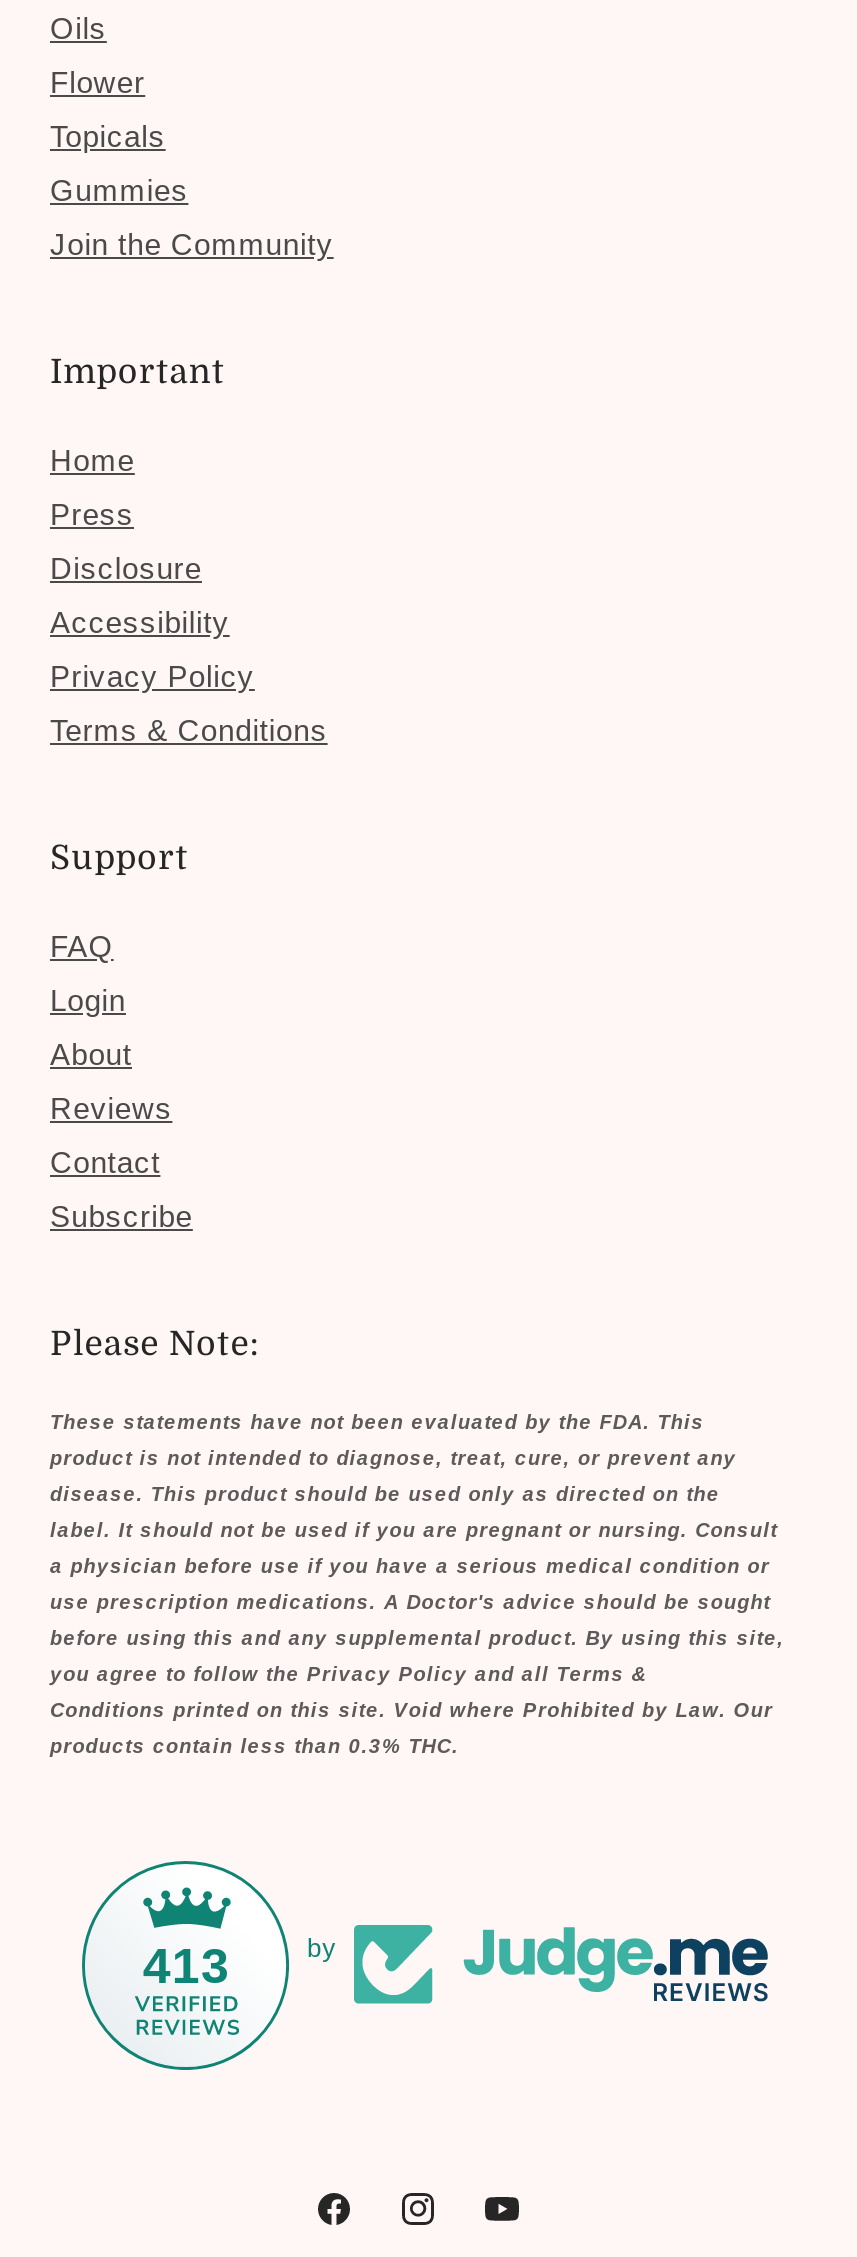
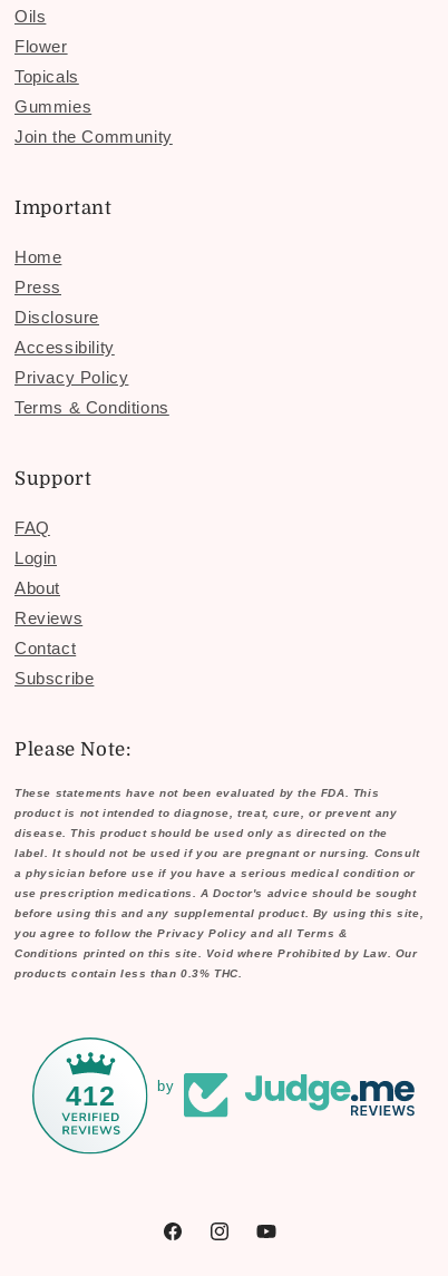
[143,1937,230,1993] 413 -> [66,1080,115,1111] 412

